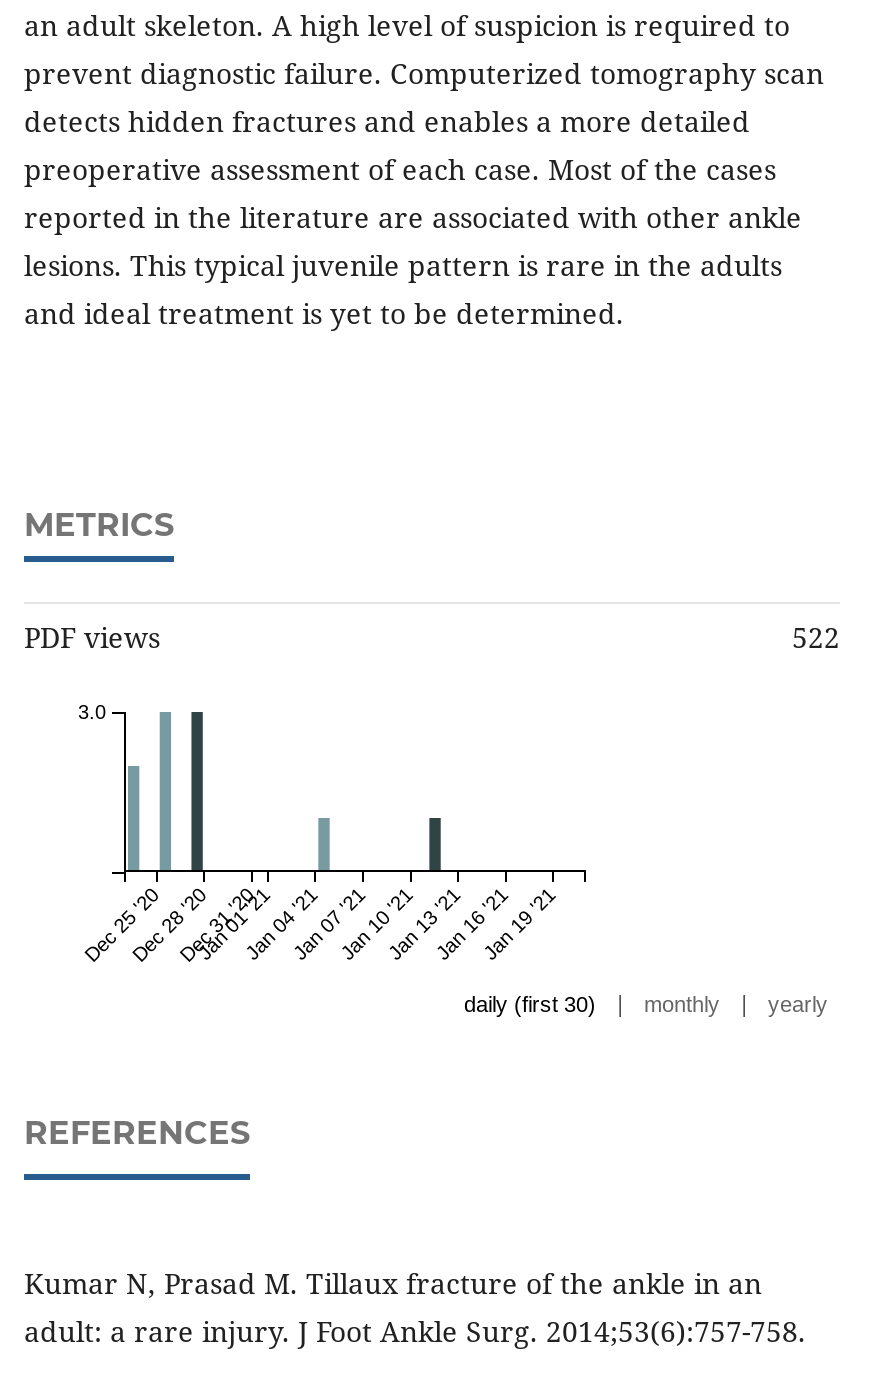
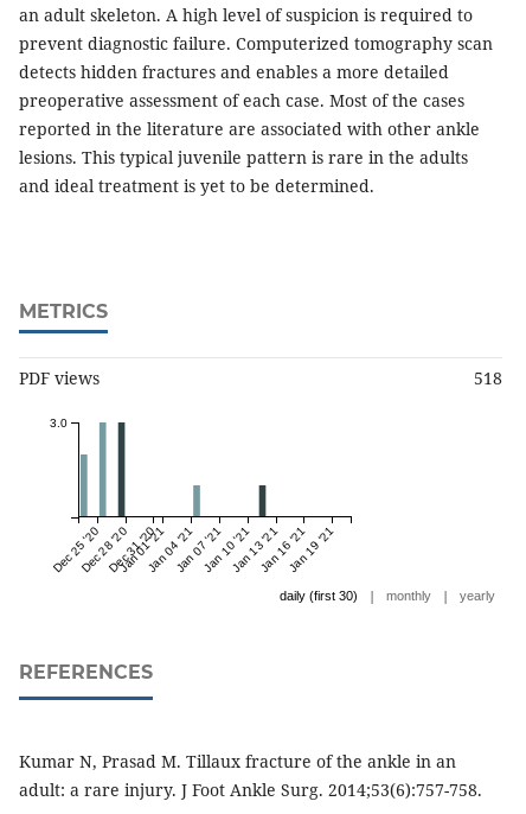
[792,618,840,656] 522 -> [474,367,502,389] 518

